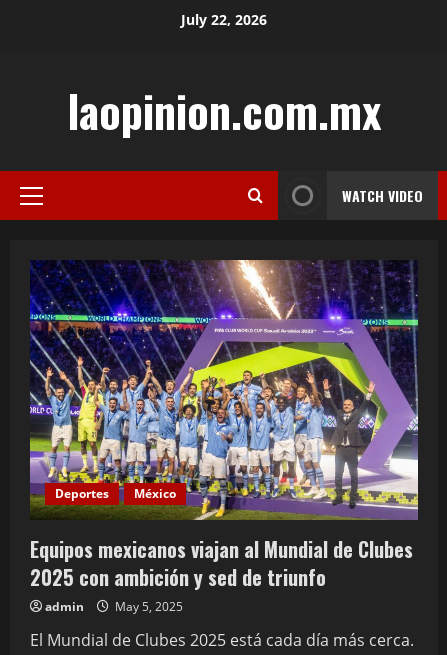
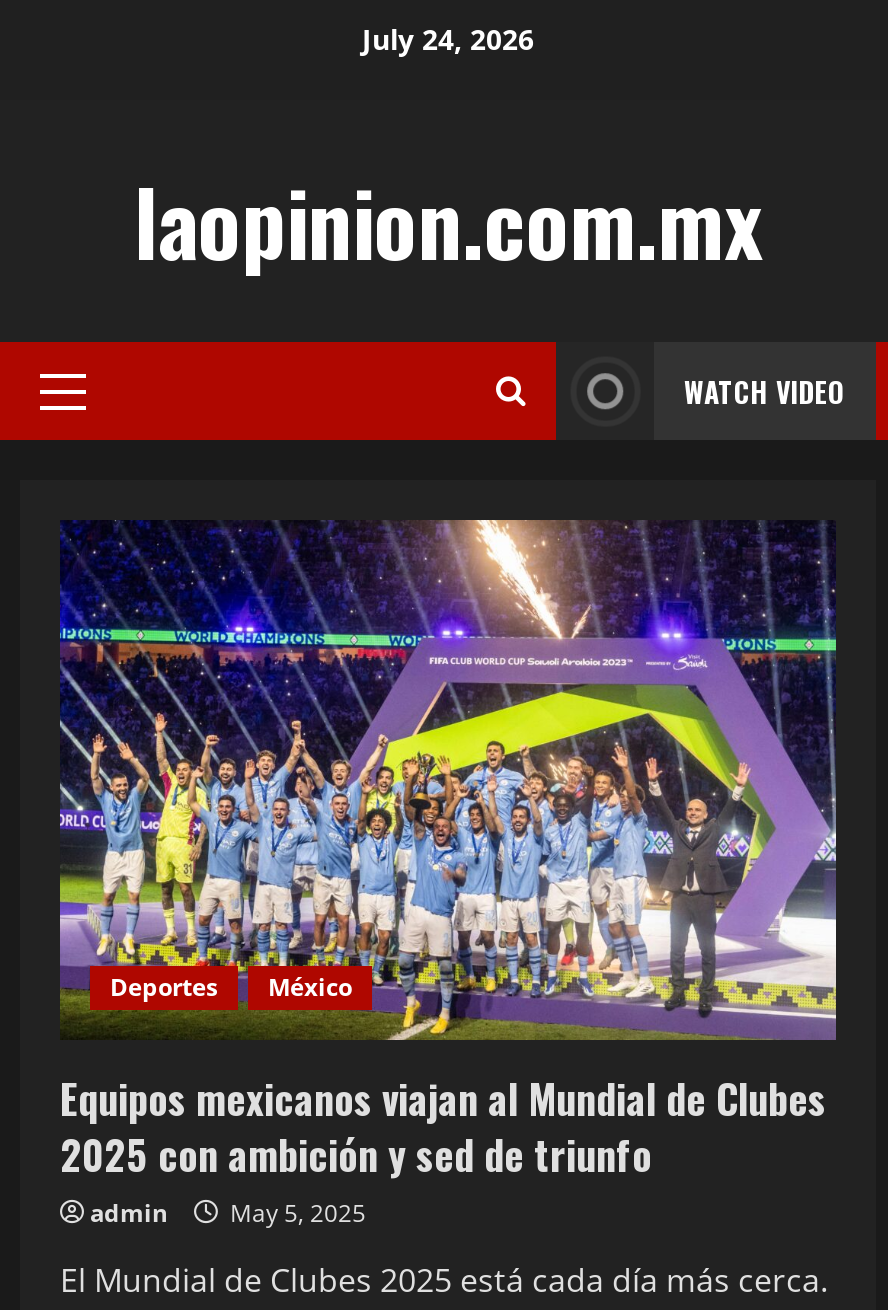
[181,10,267,29] July 22, 2026 -> [362,20,534,58] July 24, 2026

